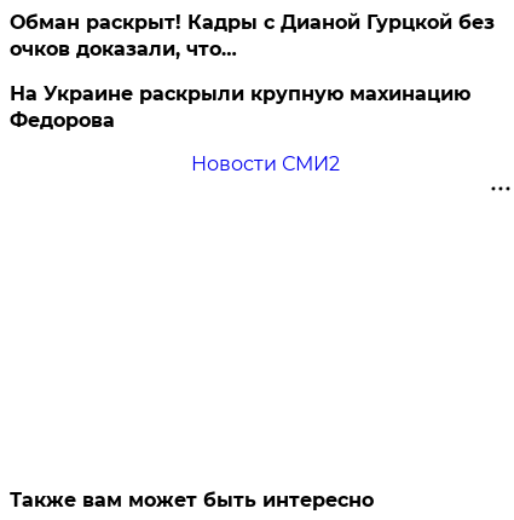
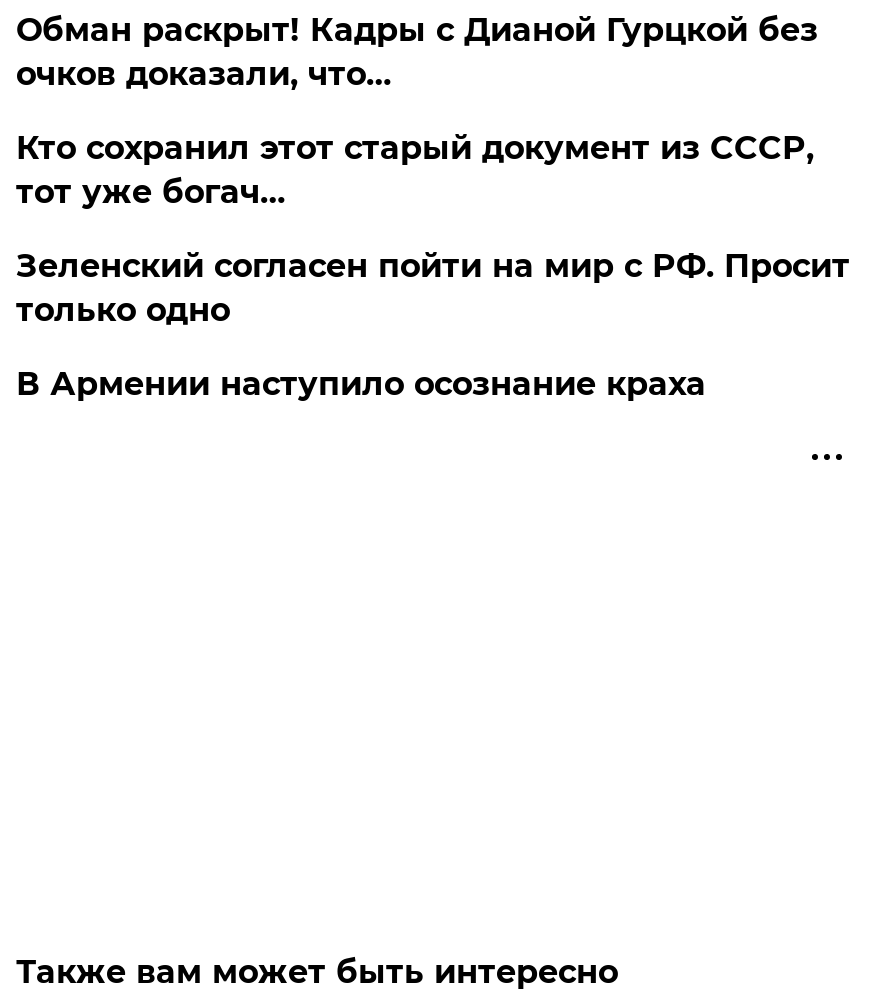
[10,82,471,175] На Украине раскрыли крупную махинацию | Федорова | Новости СМИ2 -> [16,129,850,403] Кто сохранил этот старый документ из СССР, | тот уже богач… | Зеленский согласен пойти на мир с РФ. Просит | только одно | В Армении наступило осознание краха

